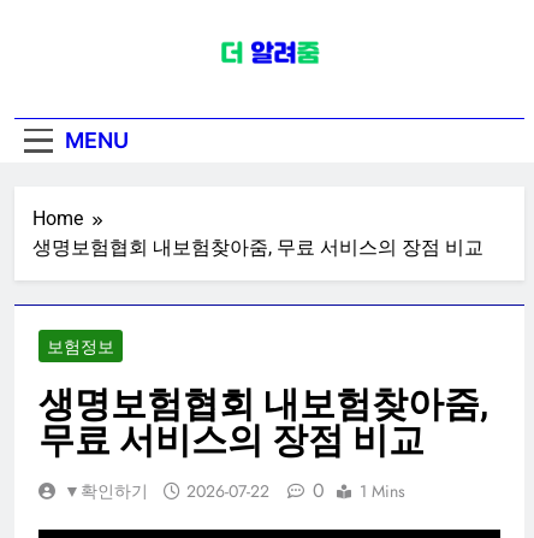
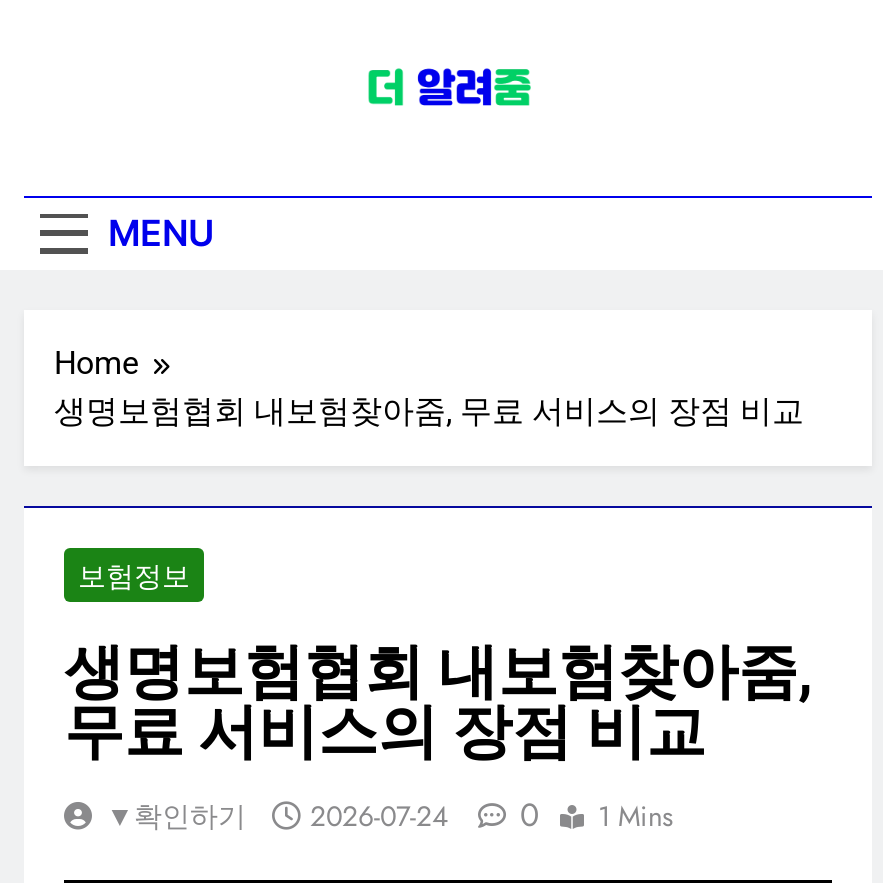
[186,479,269,503] 2026-07-22 -> [310,795,448,835] 2026-07-24

